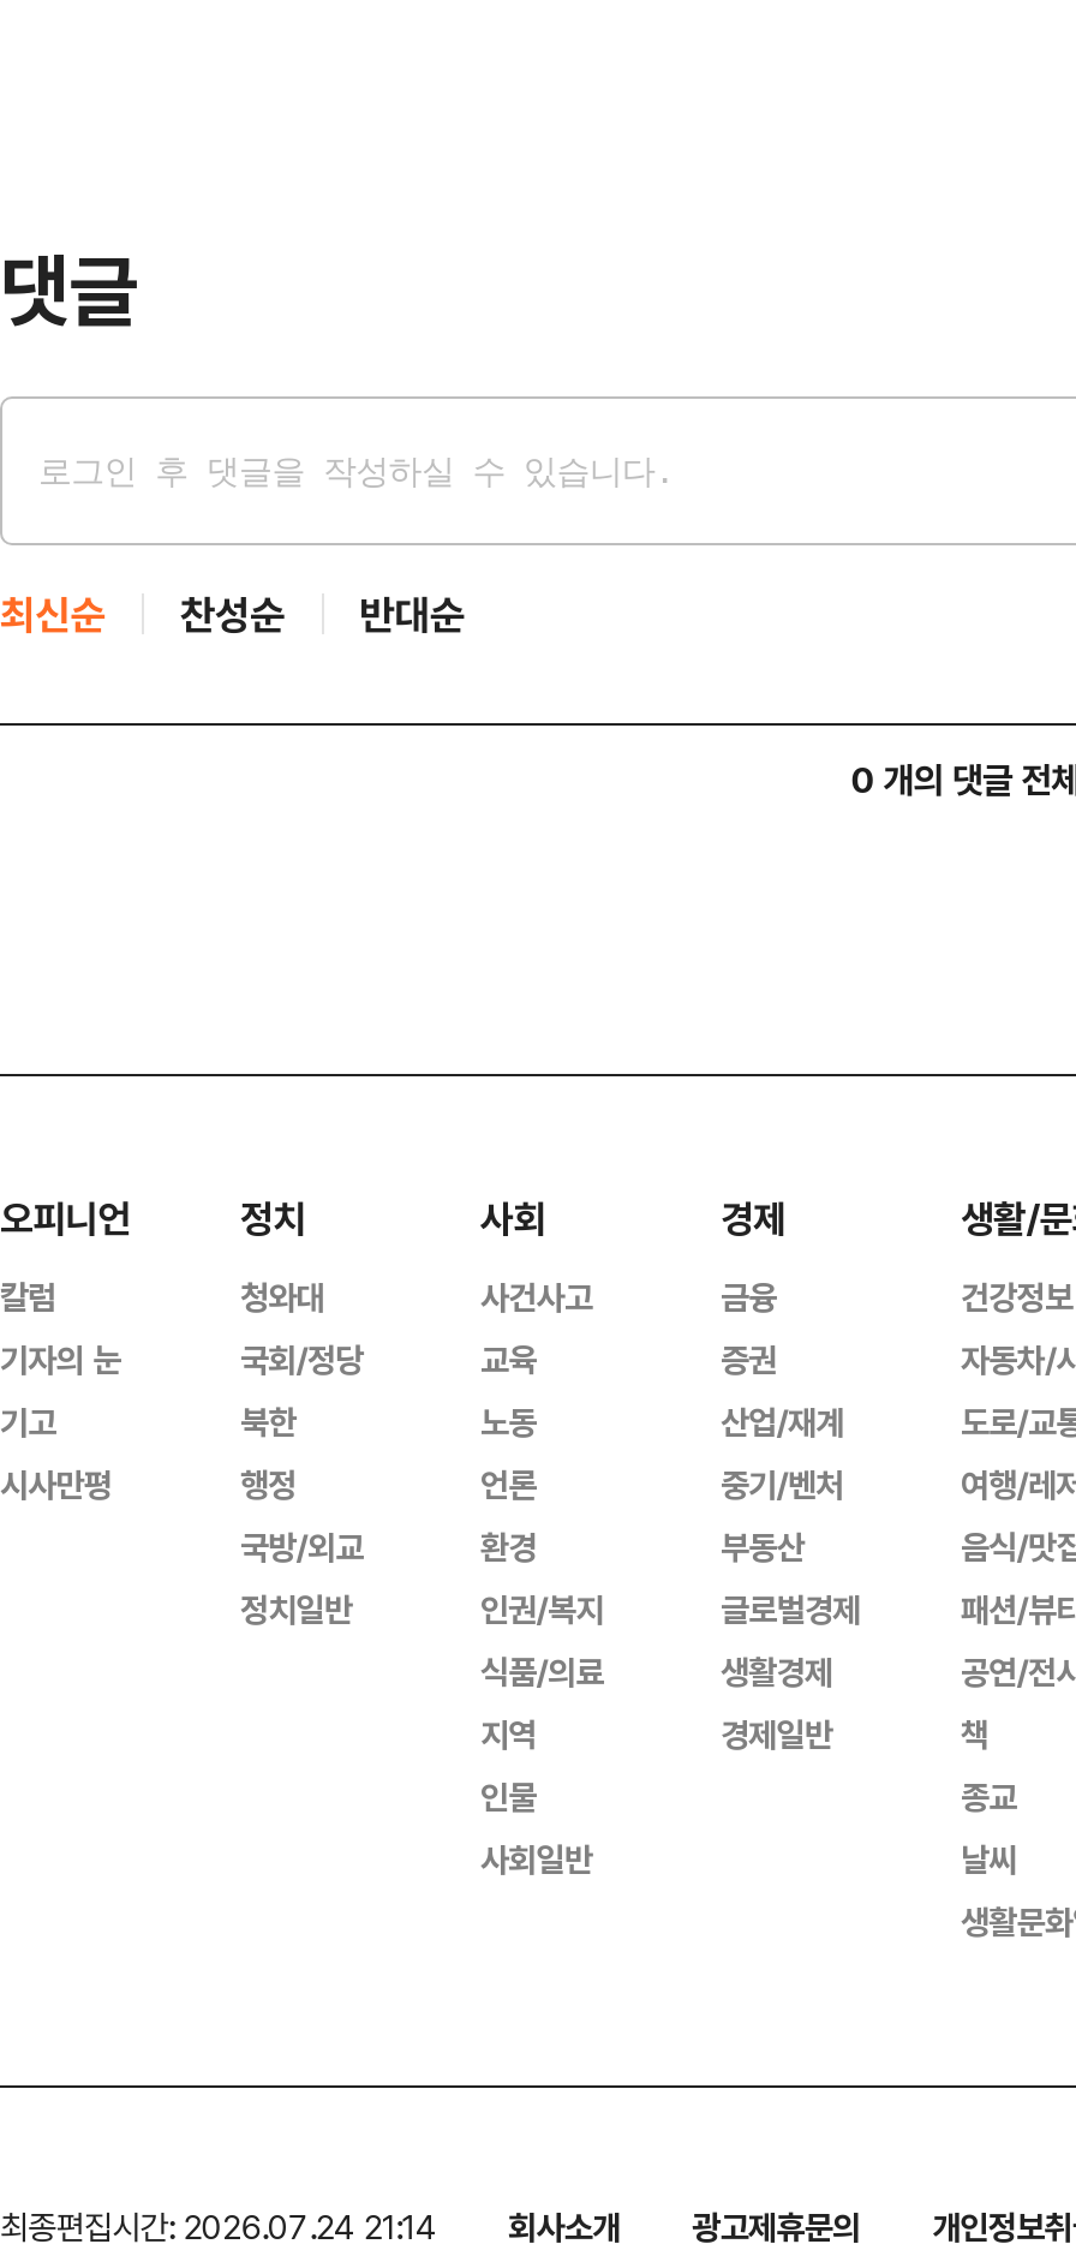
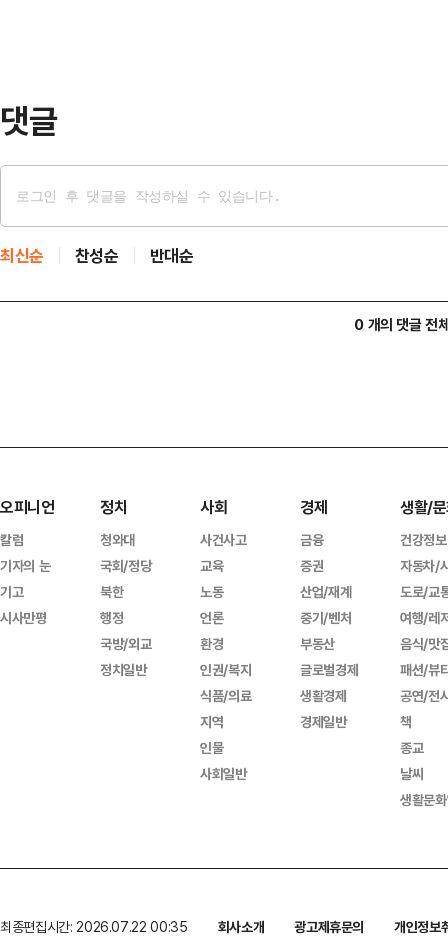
[0,2203,436,2249] 최종편집시간: 2026.07.24 21:14 -> [0,917,188,936] 최종편집시간: 2026.07.22 00:35

